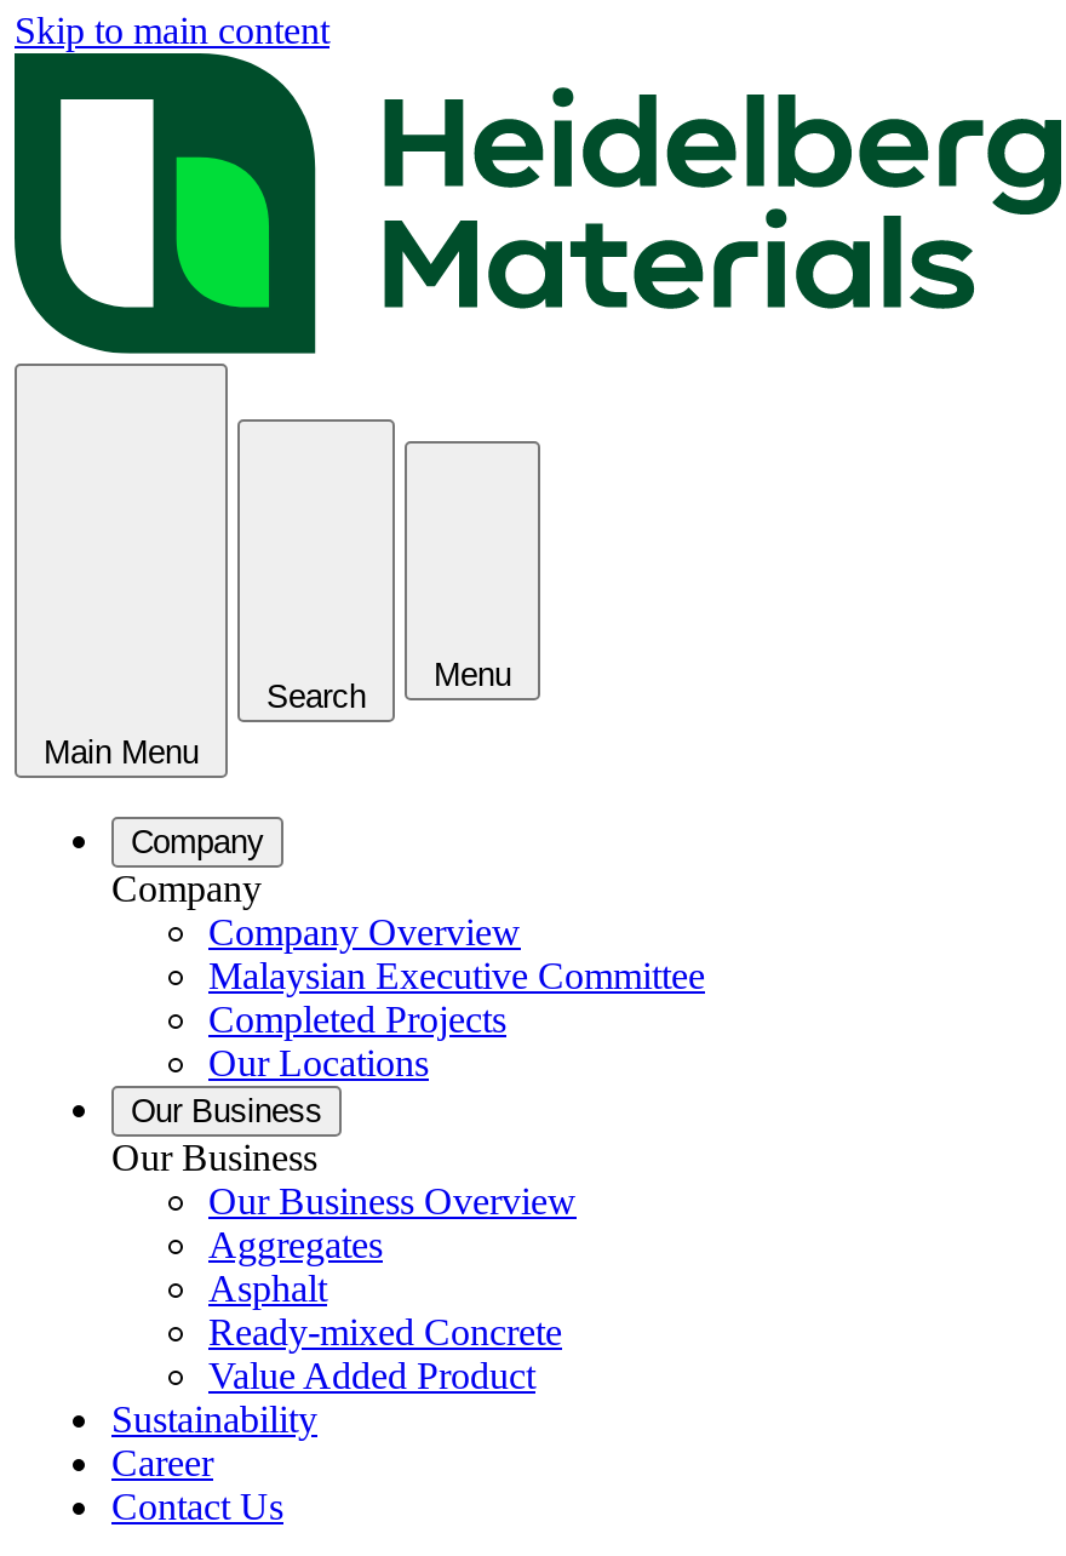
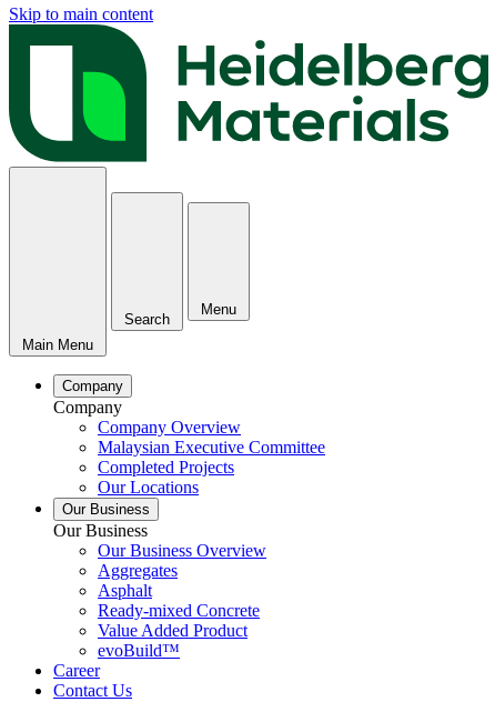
[111,1399,317,1440] Sustainability -> [98,641,180,660] evoBuild™

